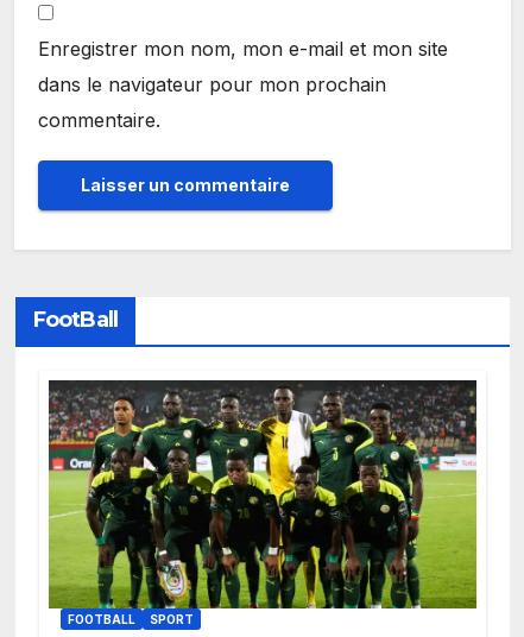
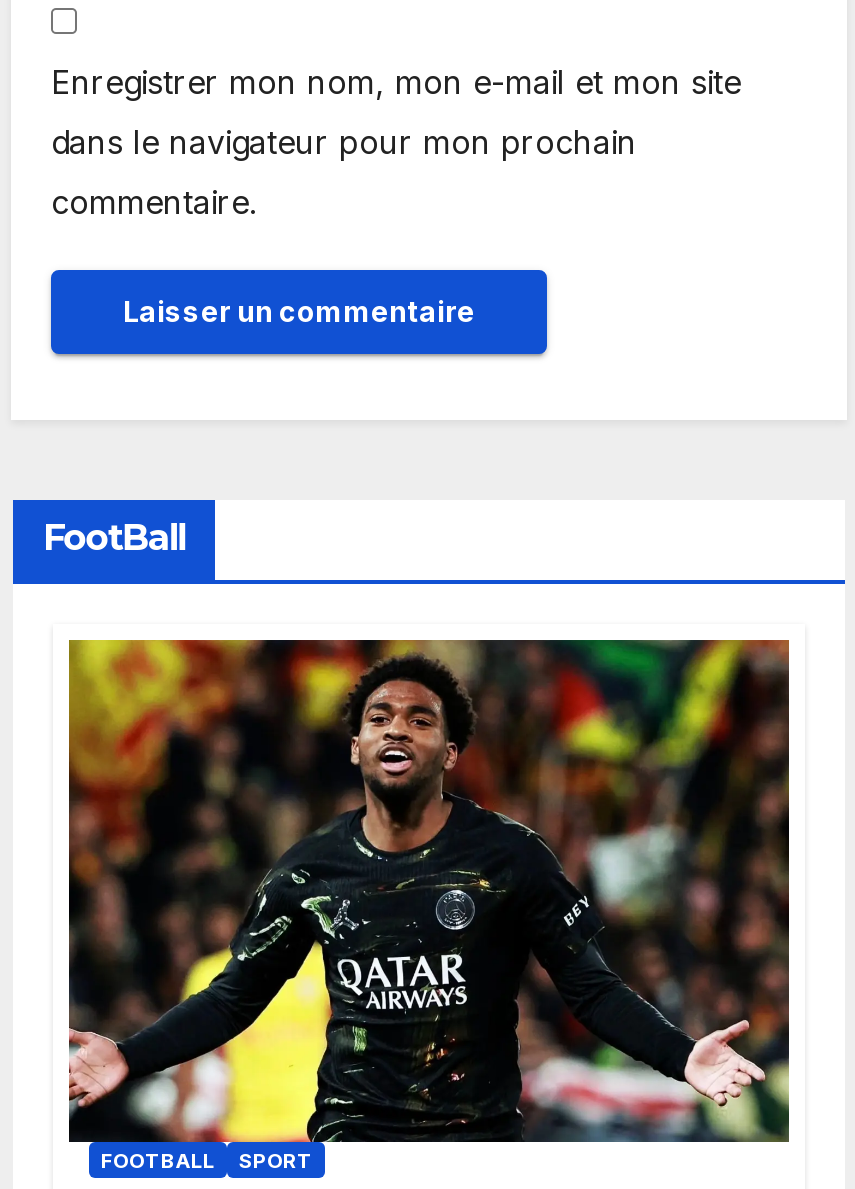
[48,379,478,610] [image] -> [67,638,791,1144] [image]

